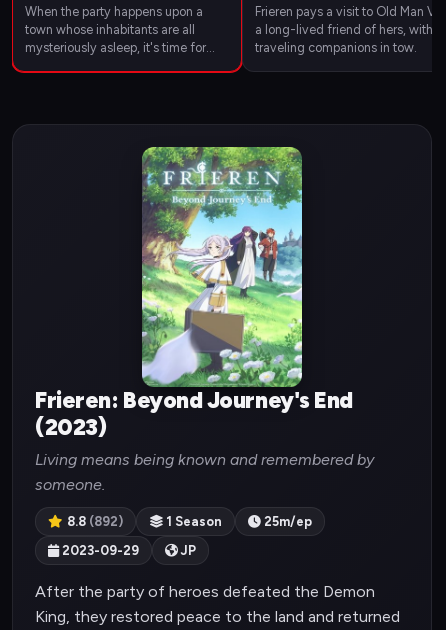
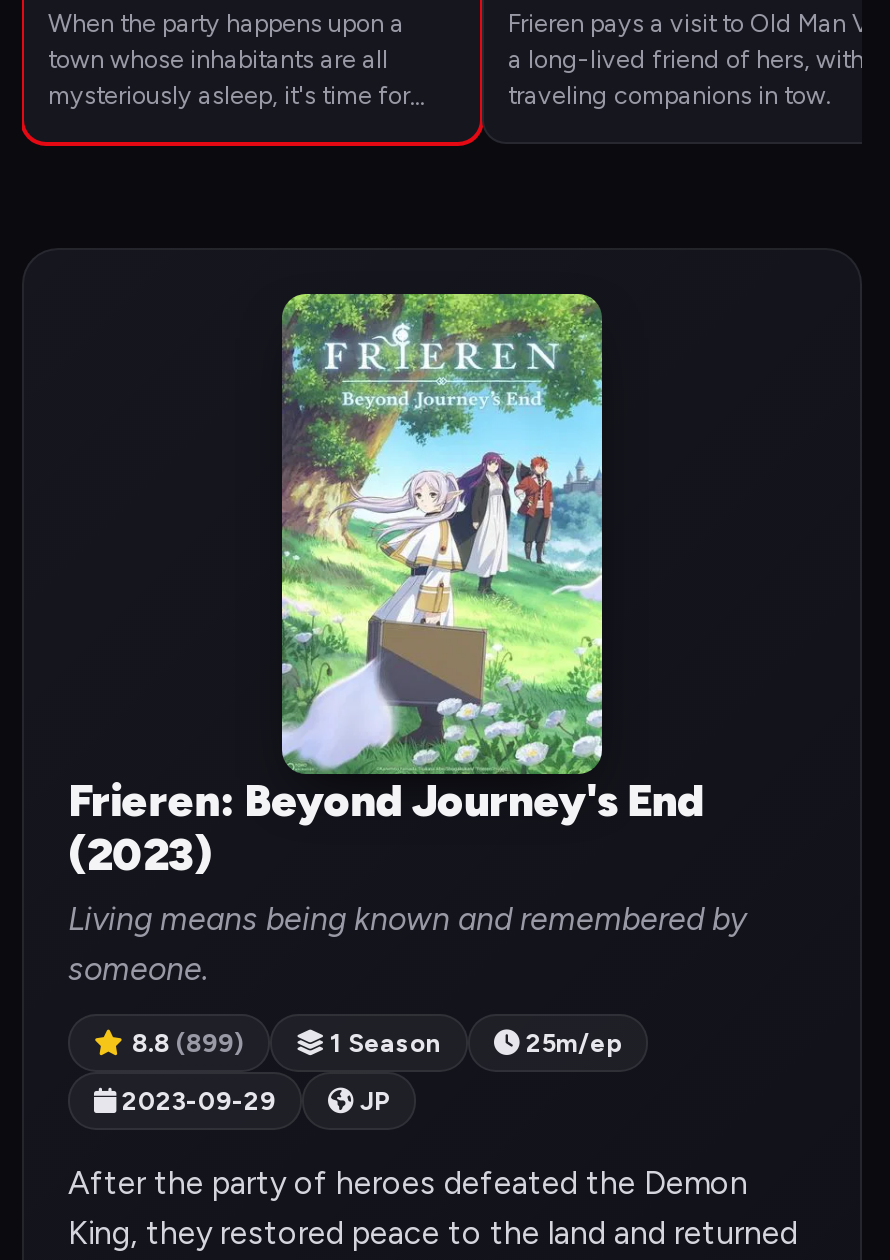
[67,514,123,529] 8.8 (892) -> [132,1029,244,1059] 8.8 (899)

